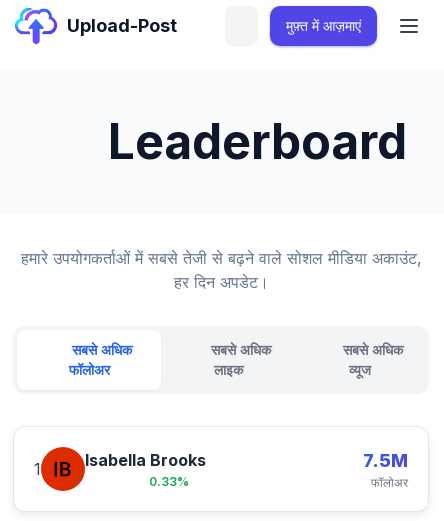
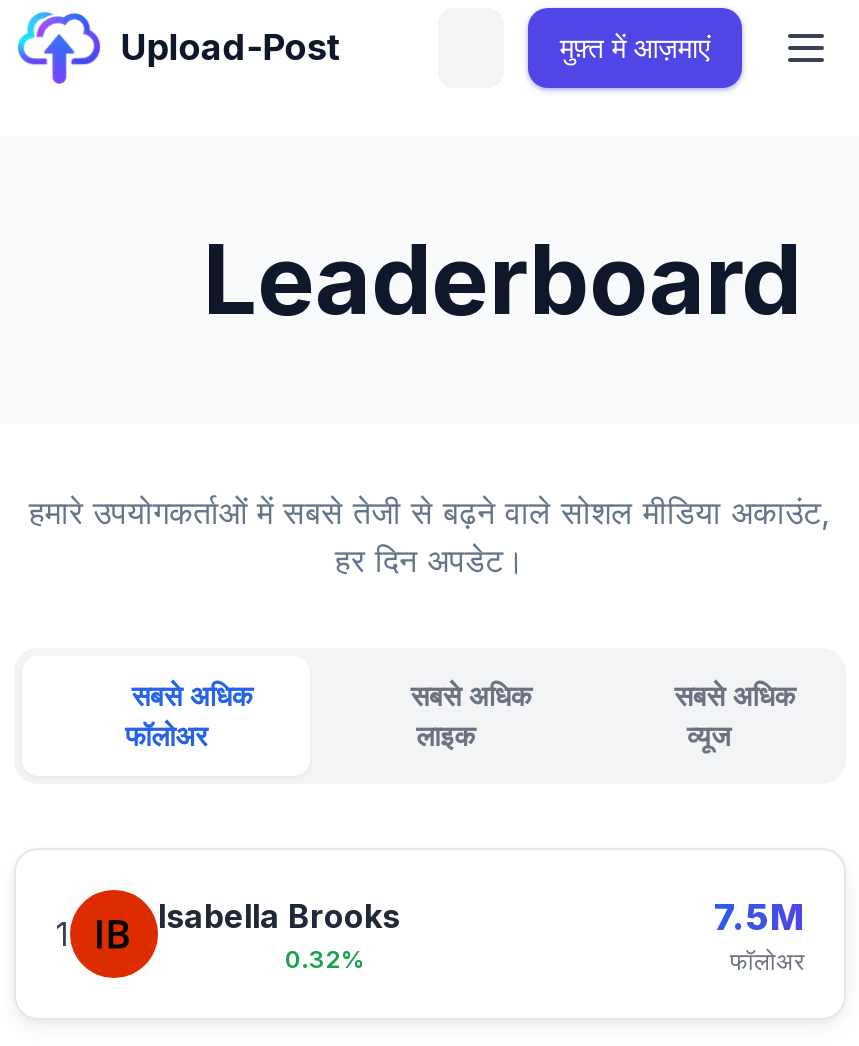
[148,474,188,489] 0.33% -> [285,944,365,974] 0.32%

